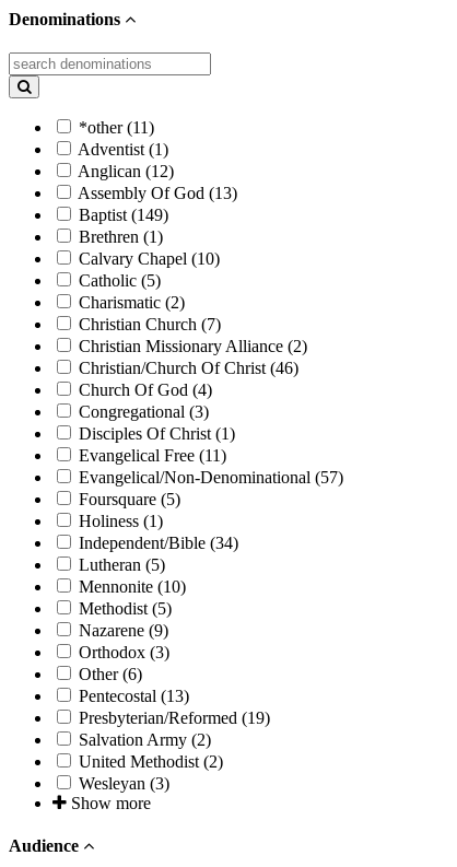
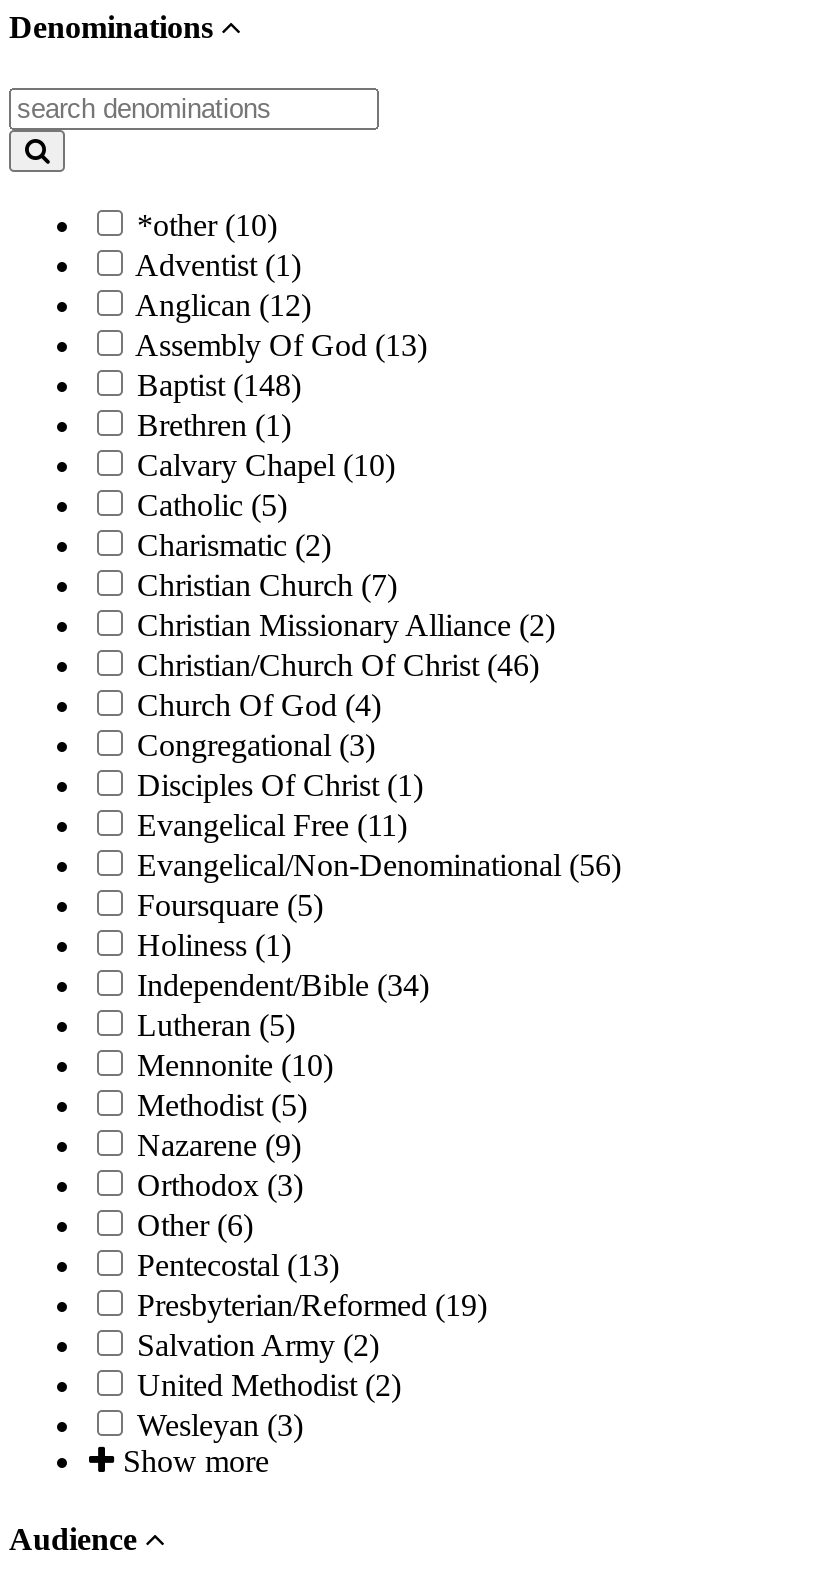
[74,118,154,137] *other (11) -> [129,208,277,242] *other (10)
[74,206,168,224] Baptist (149) -> [129,368,301,402] Baptist (148)
[74,468,343,487] Evangelical/Non-Denominational (57) -> [129,848,621,882] Evangelical/Non-Denominational (56)

